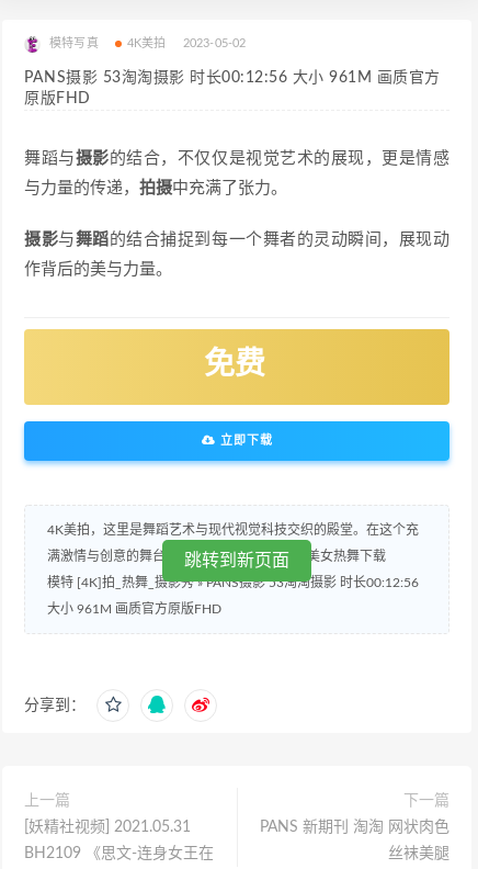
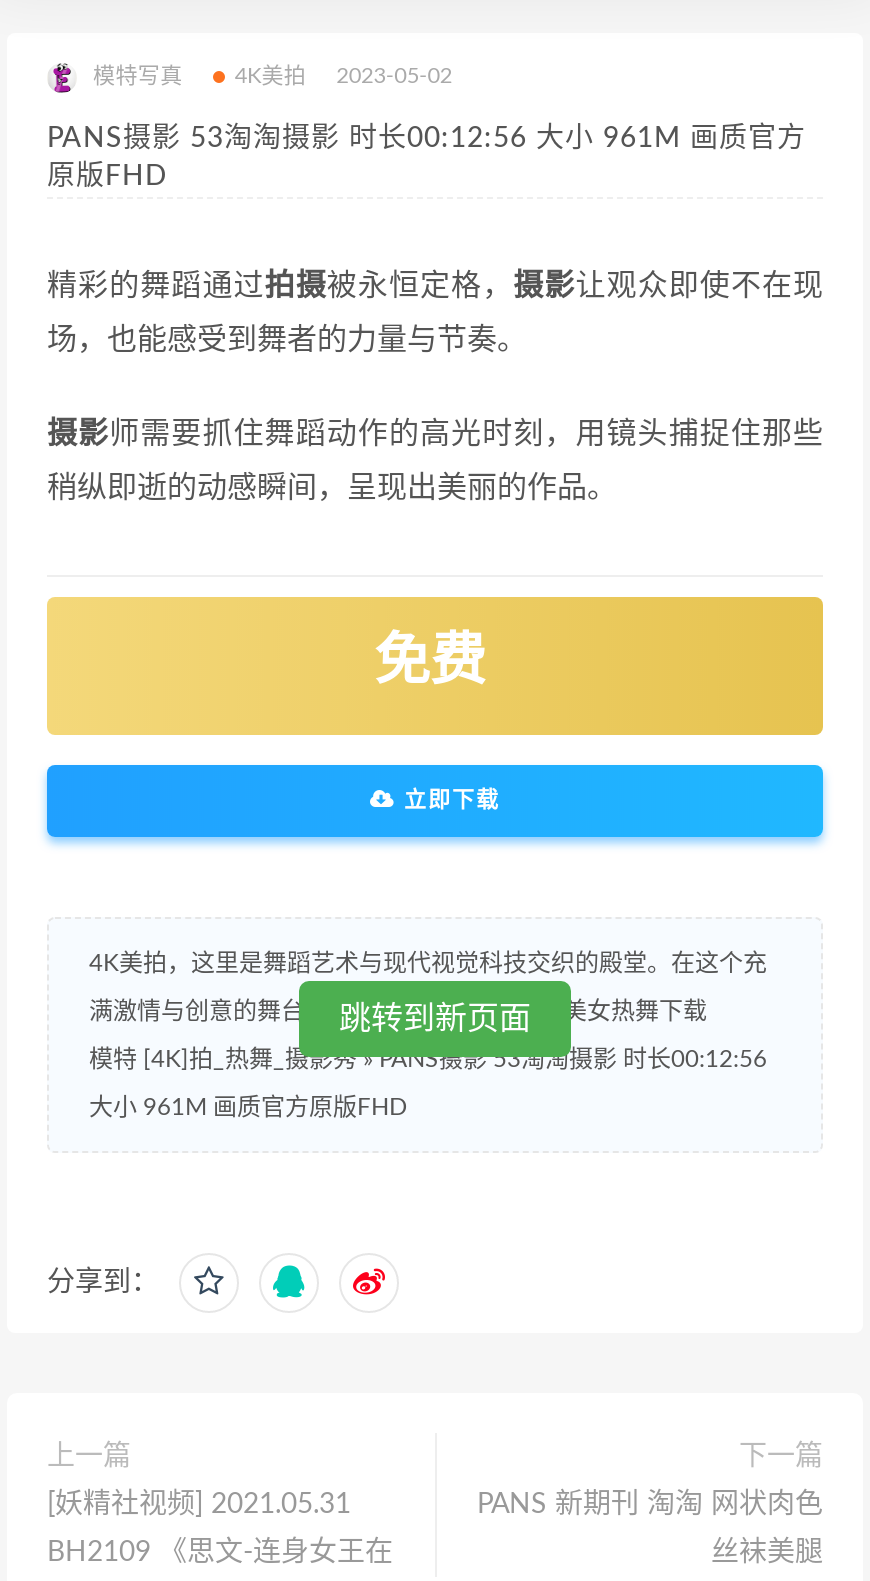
[24,150,449,167] 舞蹈与摄影的结合，不仅仅是视觉艺术的展现，更是情感 -> [47,271,823,301] 精彩的舞蹈通过拍摄被永恒定格，摄影让观众即使不在现
[24,180,287,196] 与力量的传递，拍摄中充满了张力。 -> [47,325,527,355] 场，也能感受到舞者的力量与节奏。
[24,232,449,248] 摄影与舞蹈的结合捕捉到每一个舞者的灵动瞬间，展现动 -> [47,419,823,449] 摄影师需要抓住舞蹈动作的高光时刻，用镜头捕捉住那些
[24,261,172,278] 作背后的美与力量。 -> [47,473,617,503] 稍纵即逝的动感瞬间，呈现出美丽的作品。

